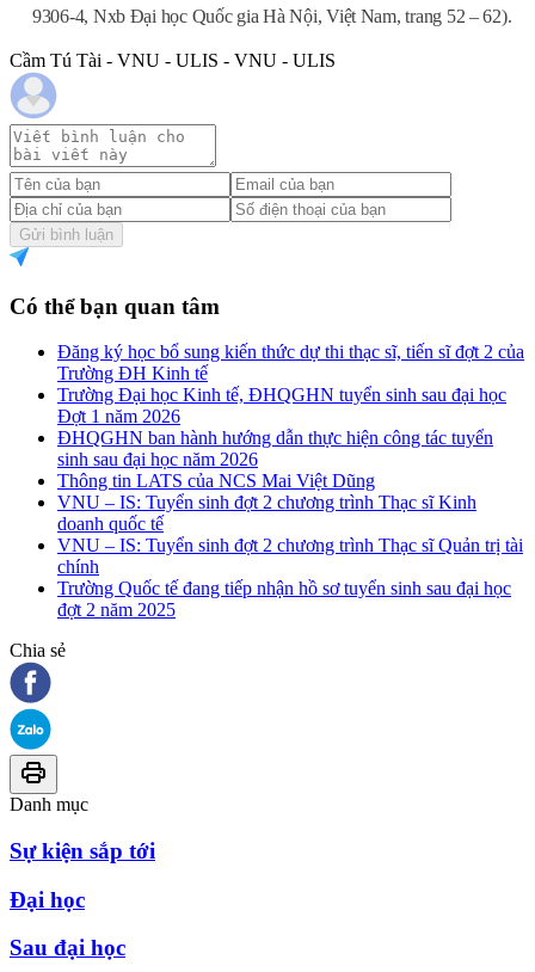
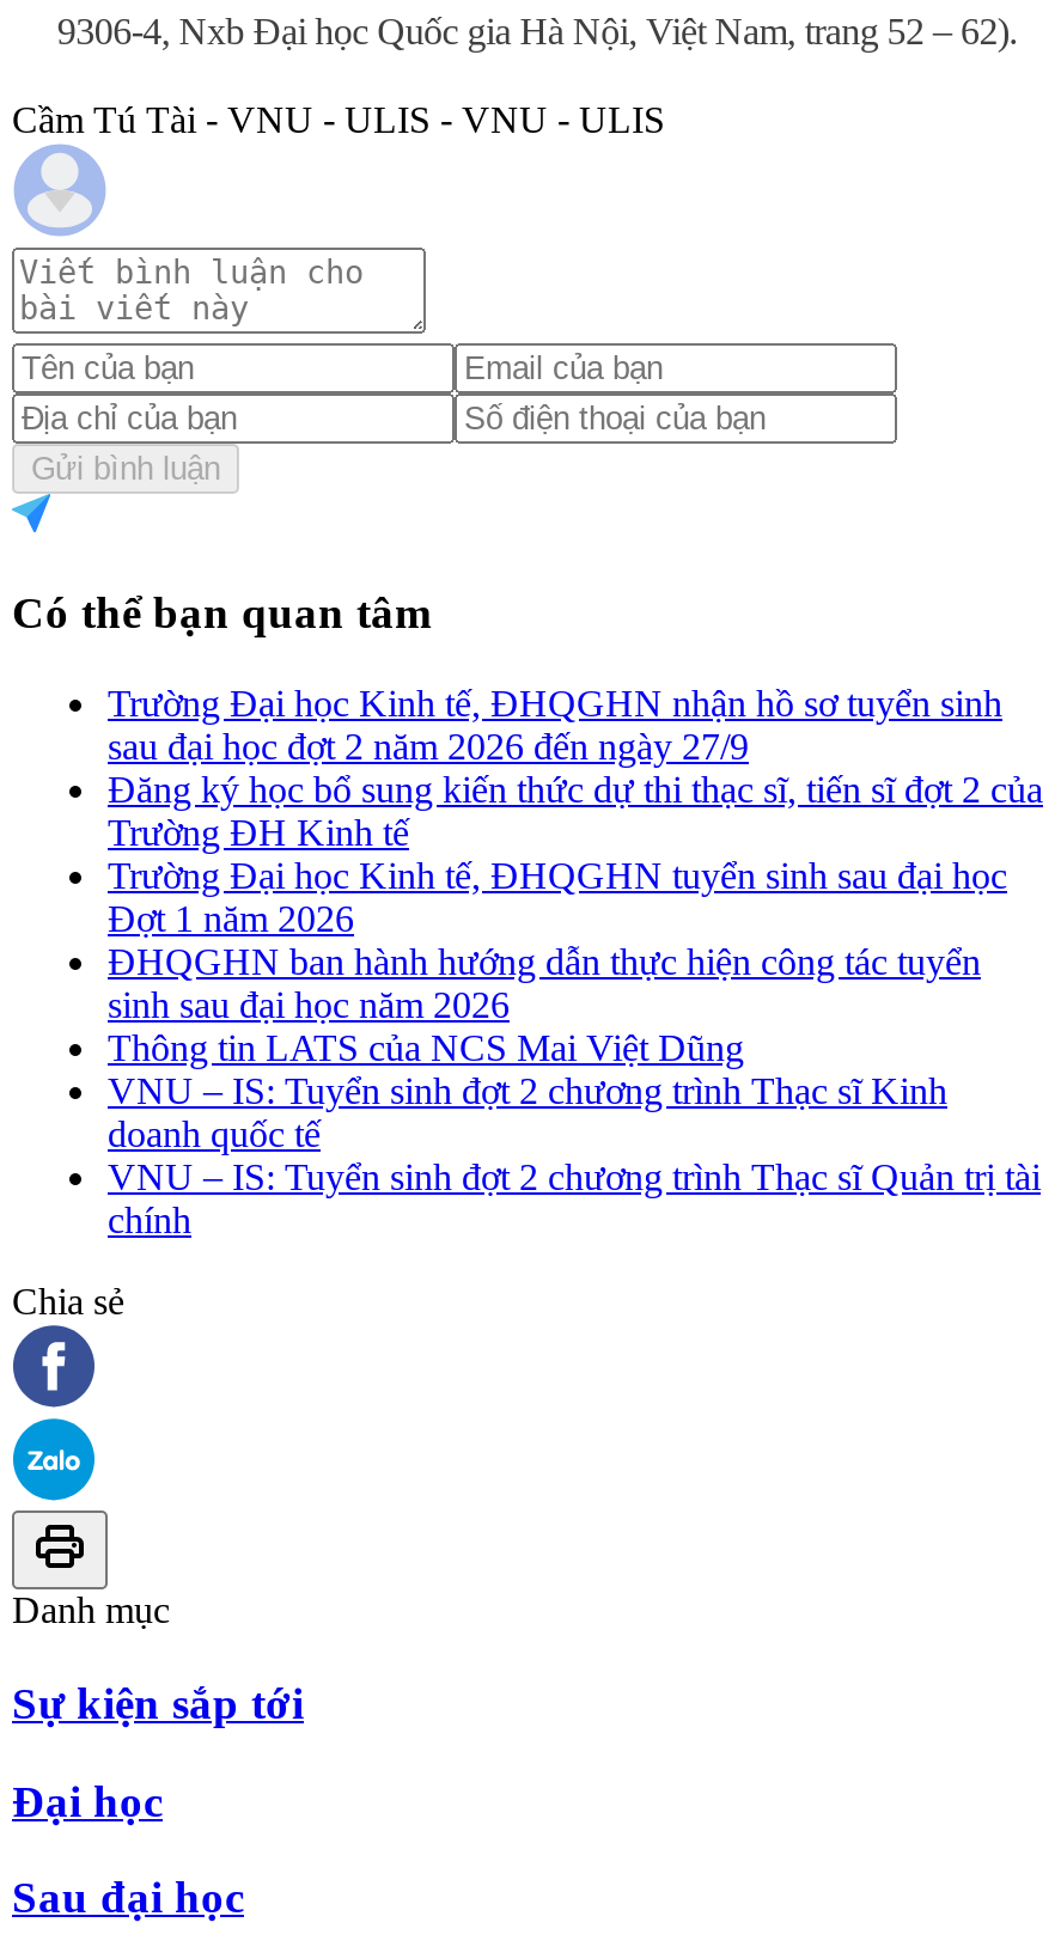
none -> [108,683,1002,767] Trường Đại học Kinh tế, ĐHQGHN nhận hồ sơ tuyển sinh | sau đại học đợt 2 năm 2026 đến ngày 27/9
moved [57,342,524,577] -> [108,769,1043,1241]: Đăng ký học bổ sung kiến thức dự thi thạc sĩ, tiến sĩ đợt 2 của | Trường ĐH Kinh tế | Trường Đại học Kinh tế, ĐHQGHN tuyển sinh sau đại học | ... | VNU – IS: Tuyển sinh đợt 2 chương trình Thạc sĩ Quản trị tài | chính
[57,578,511,620] Trường Quốc tế đang tiếp nhận hồ sơ tuyển sinh sau đại học | đợt 2 năm 2025 -> none

